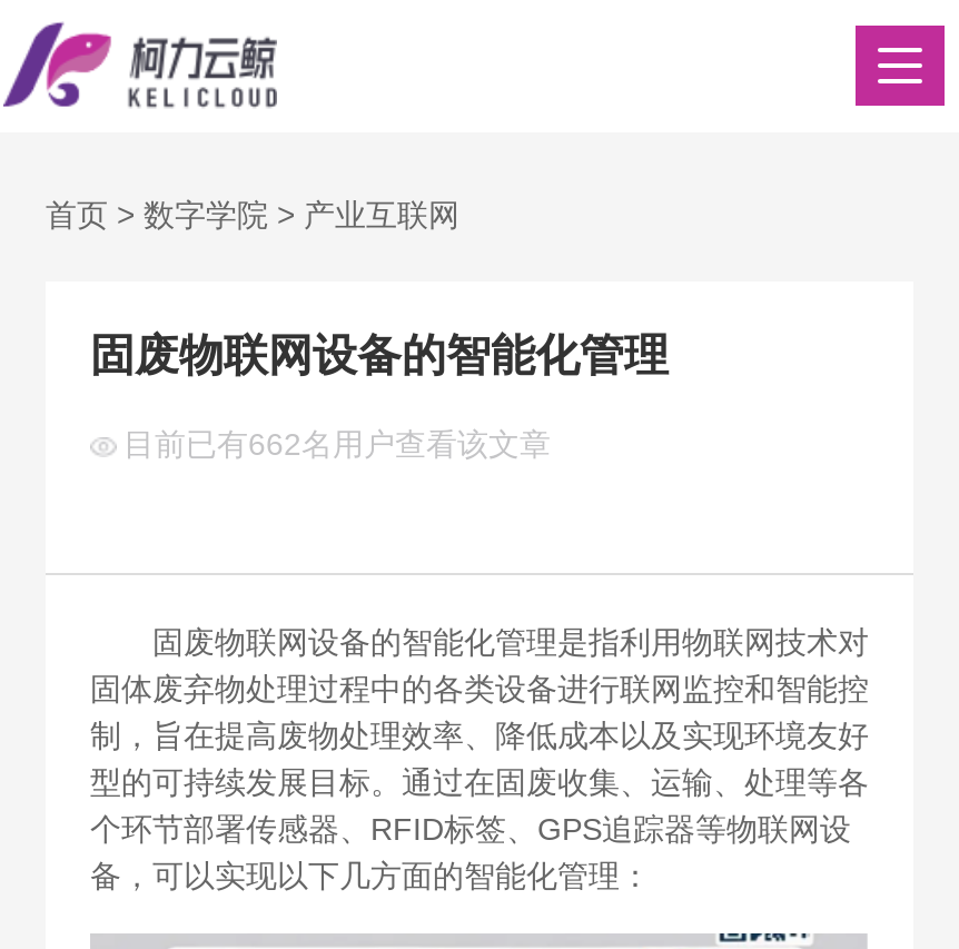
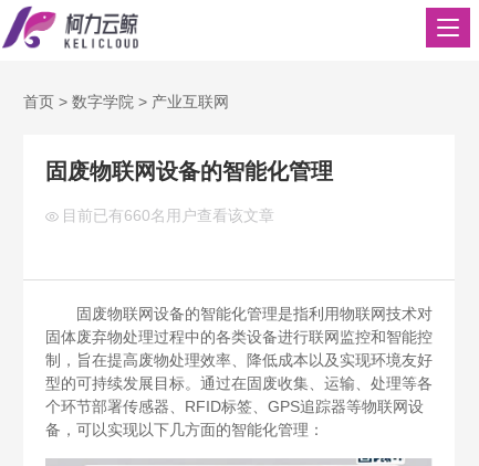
[123,426,551,462] 目前已有662名用户查看该文章 -> [62,206,274,224] 目前已有660名用户查看该文章

